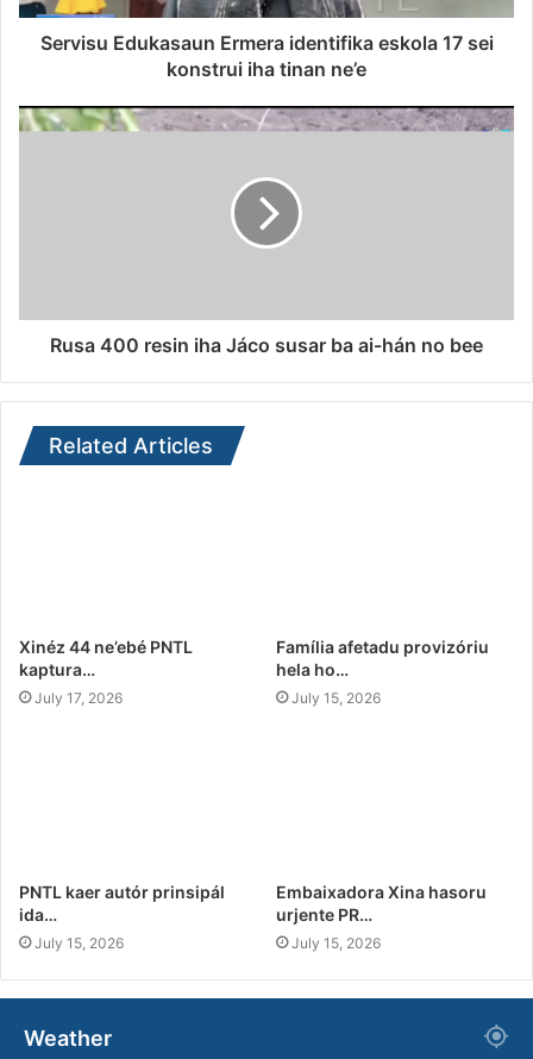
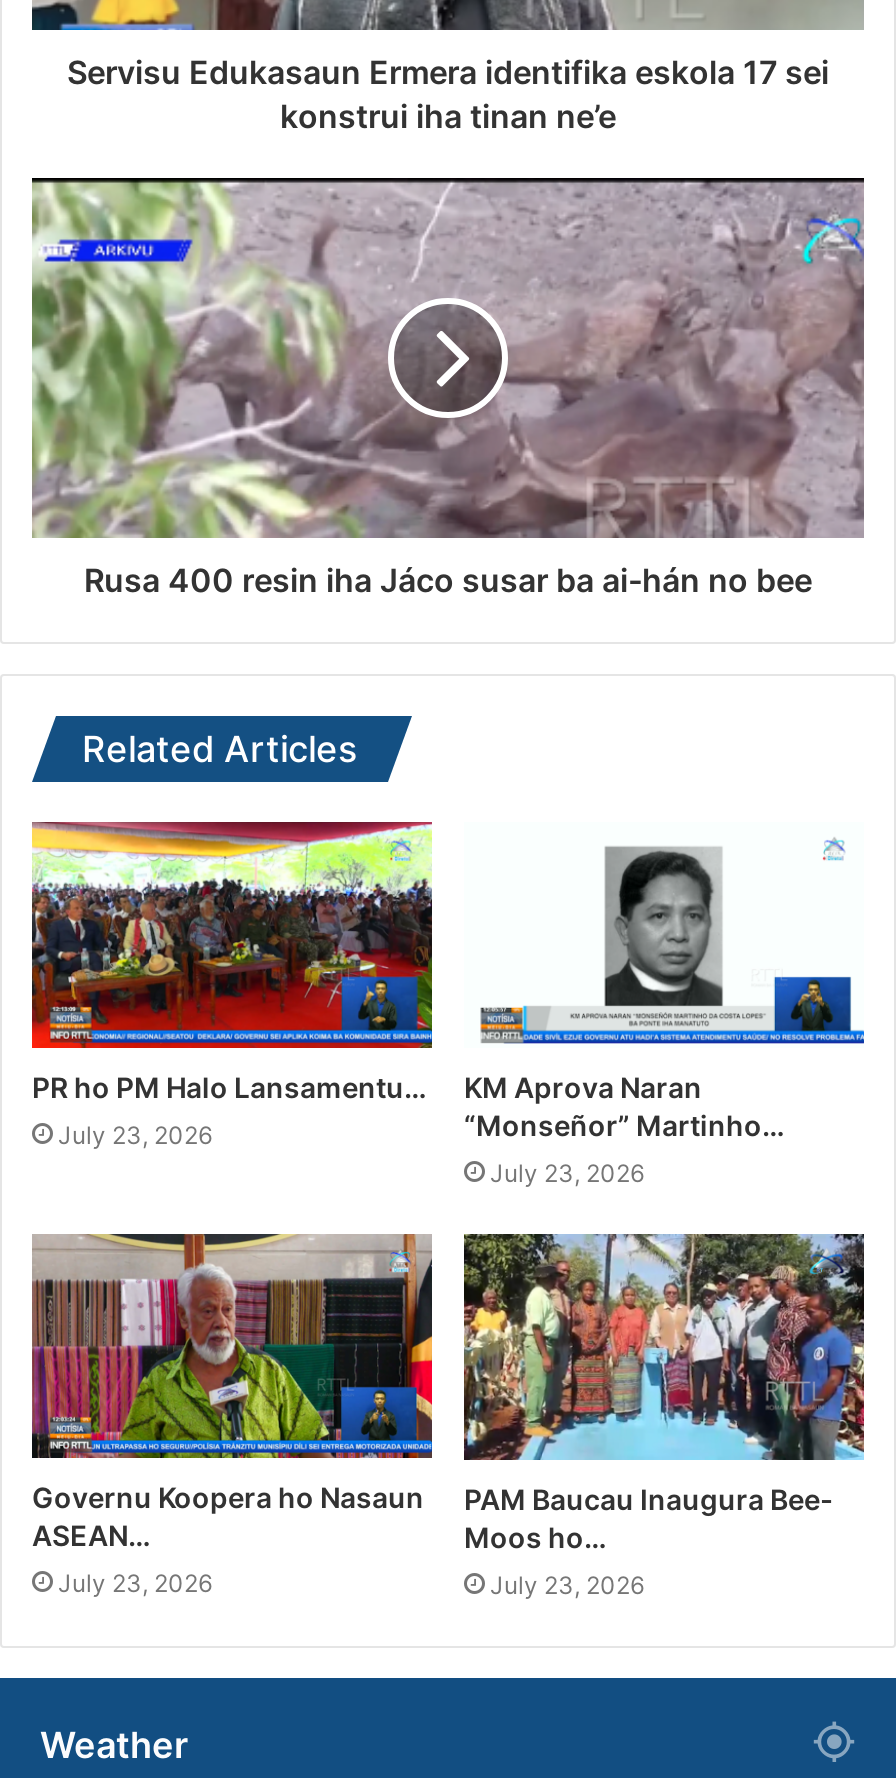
none -> [32,218,864,538] [image]
none -> [30,820,434,1050] [image]
none -> [30,1232,434,1460] [image]
none -> [462,1232,866,1462] [image]
none -> [478,838,866,1046] [image]
[19,636,193,679] Xinéz 44 ne’ebé PNTL | kaptura… -> [32,1070,426,1104] PR ho PM Halo Lansamentu…
[276,636,489,679] Família afetadu provizóriu | hela ho… -> [464,1070,784,1142] KM Aprova Naran | “Monseñor” Martinho…
[35,689,123,707] July 17, 2026 -> [58,1120,212,1150] July 23, 2026
[291,689,381,707] July 15, 2026 -> [490,1158,644,1188] July 23, 2026
[19,881,225,924] PNTL kaer autór prinsipál | ida… -> [32,1480,424,1552] Governu Koopera ho Nasaun | ASEAN…
[276,881,487,924] Embaixadora Xina hasoru | urjente PR… -> [464,1481,834,1553] PAM Baucau Inaugura Bee- | Moos ho…
[35,934,124,952] July 15, 2026 -> [58,1568,212,1598] July 23, 2026
[291,934,381,952] July 15, 2026 -> [490,1569,644,1599] July 23, 2026

